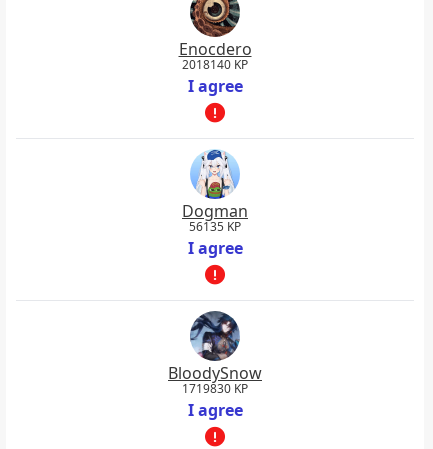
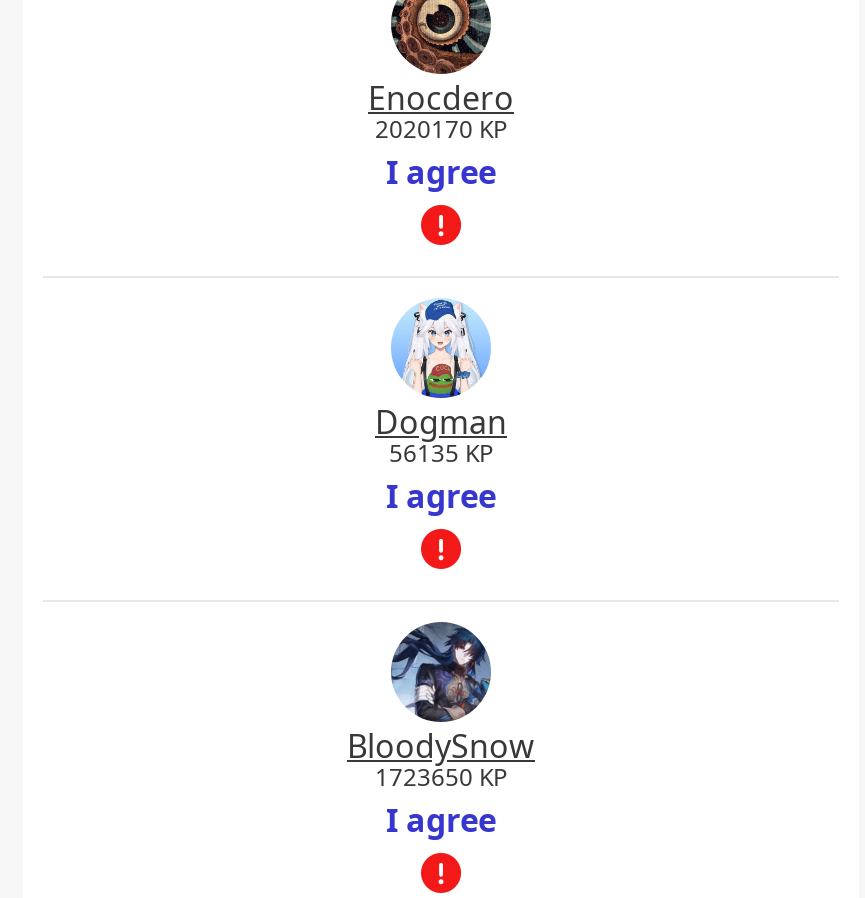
[182,56,248,73] 2018140 KP -> [375,112,507,146] 2020170 KP
[182,380,248,397] 1719830 KP -> [375,760,507,794] 1723650 KP

